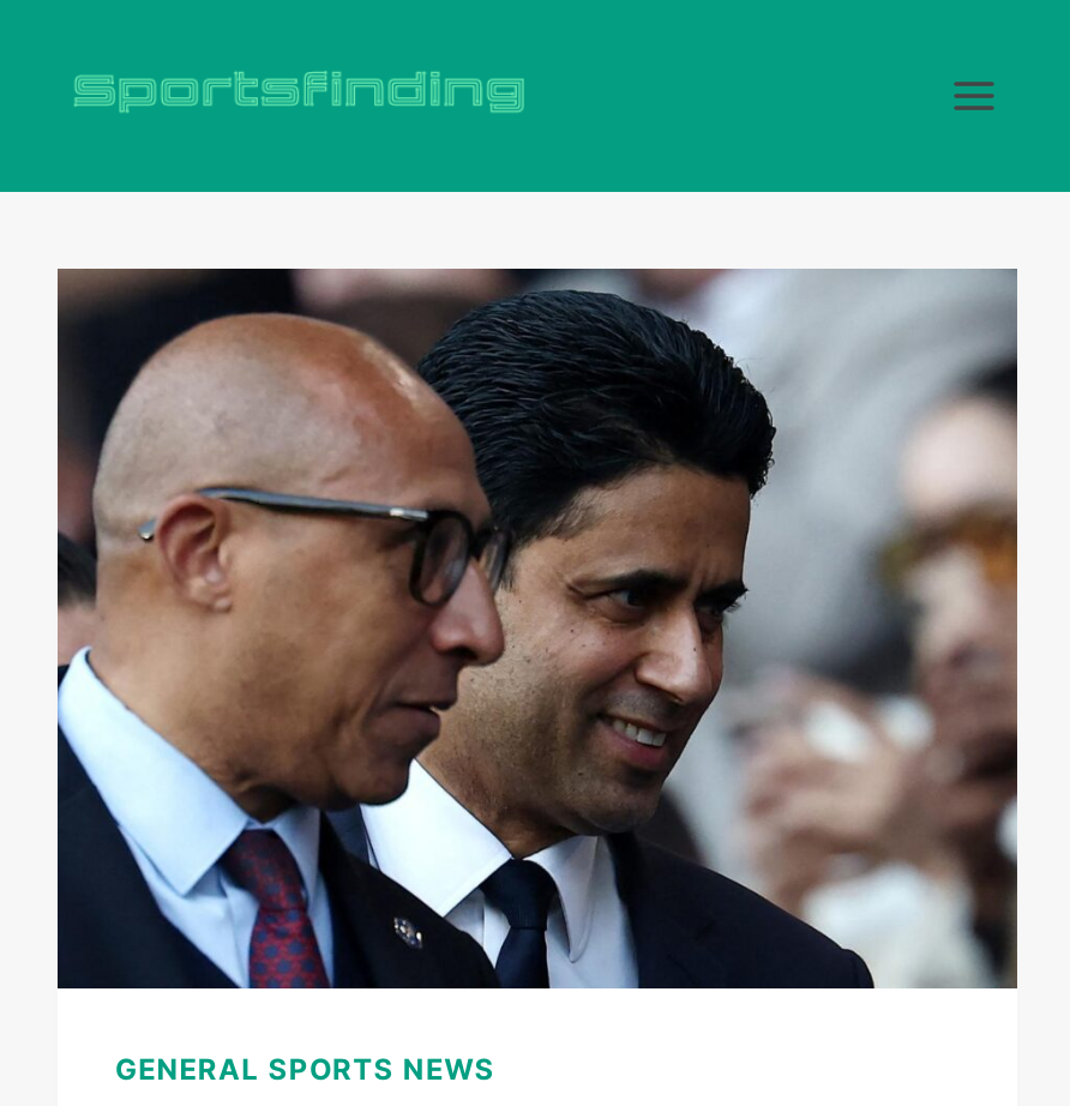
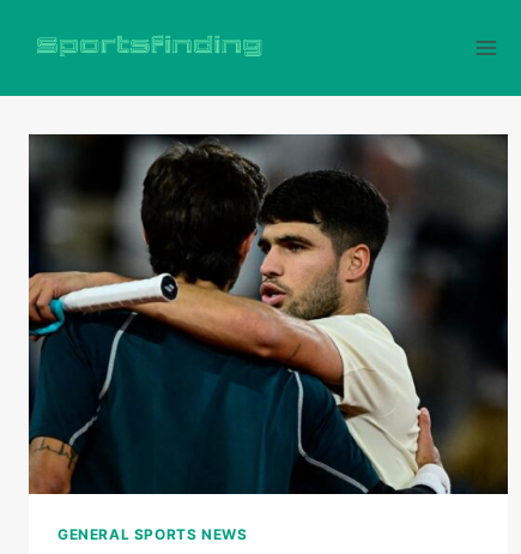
[55,266,1020,991] [image] -> [28,133,509,495] [image]

